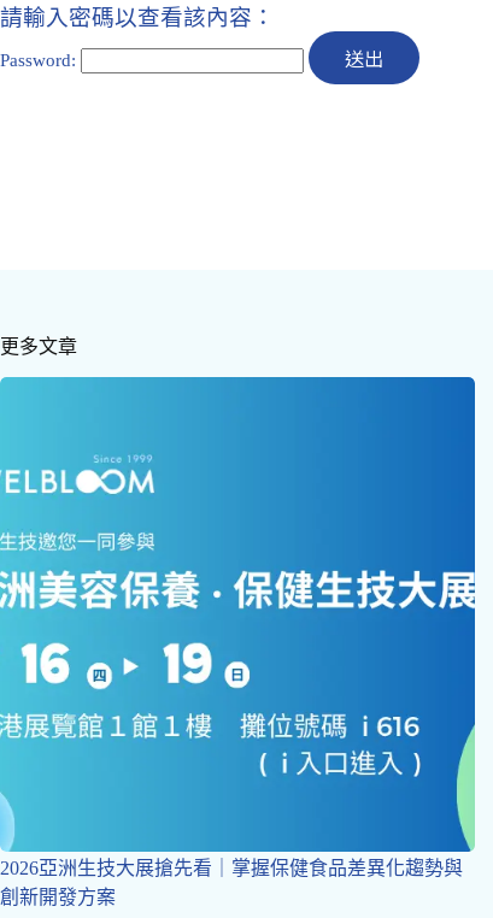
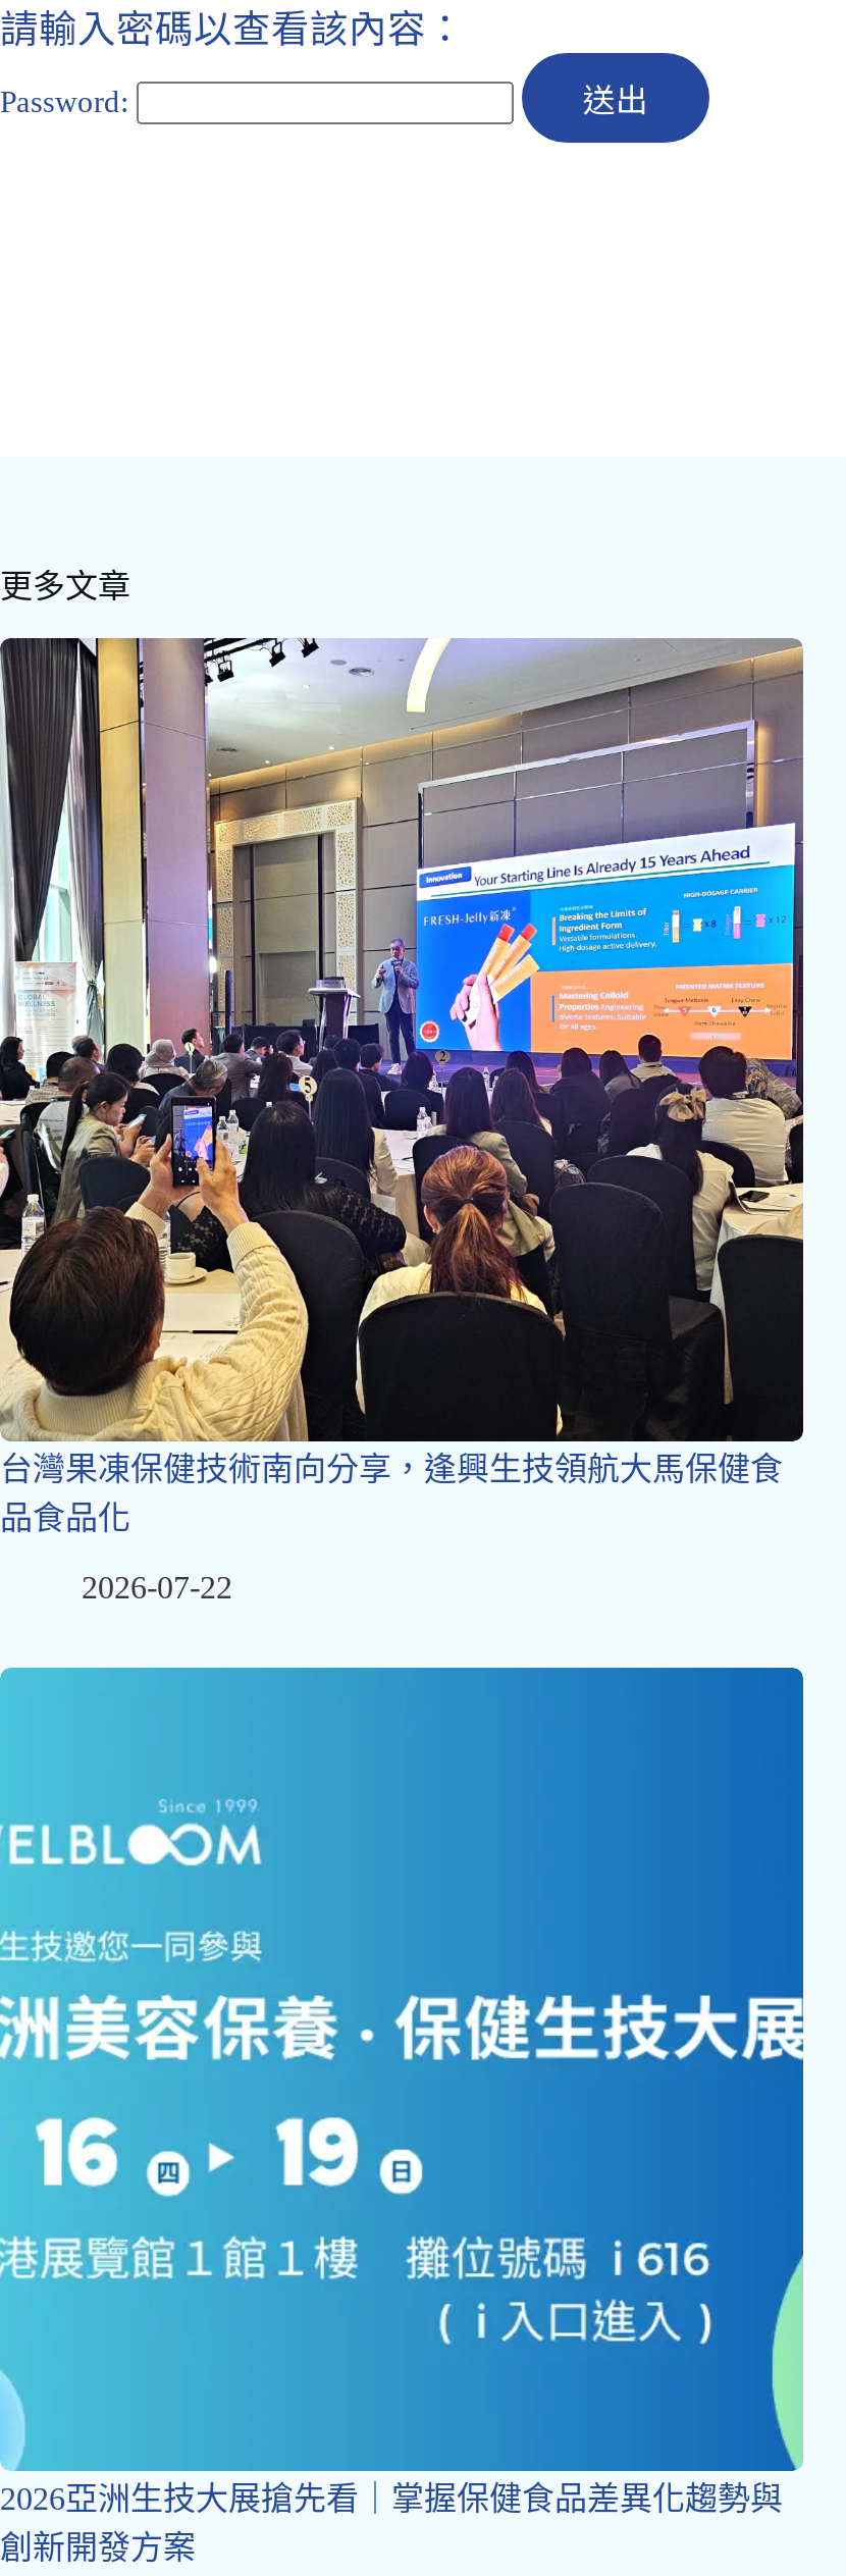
none -> [0,636,805,1605] [image] | 台灣果凍保健技術南向分享，逢興生技領航大馬保健食 | 品食品化 | 2026-07-22

